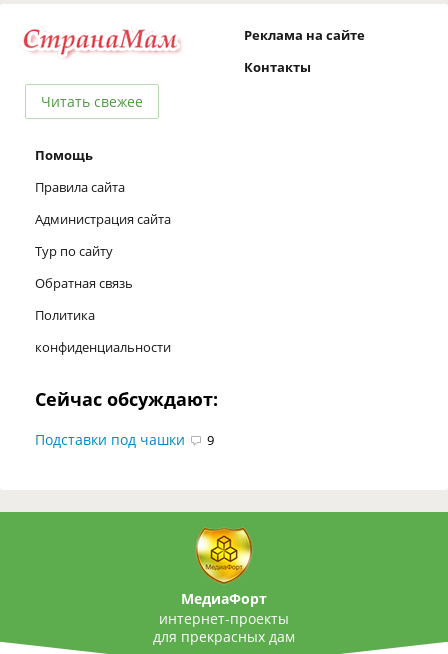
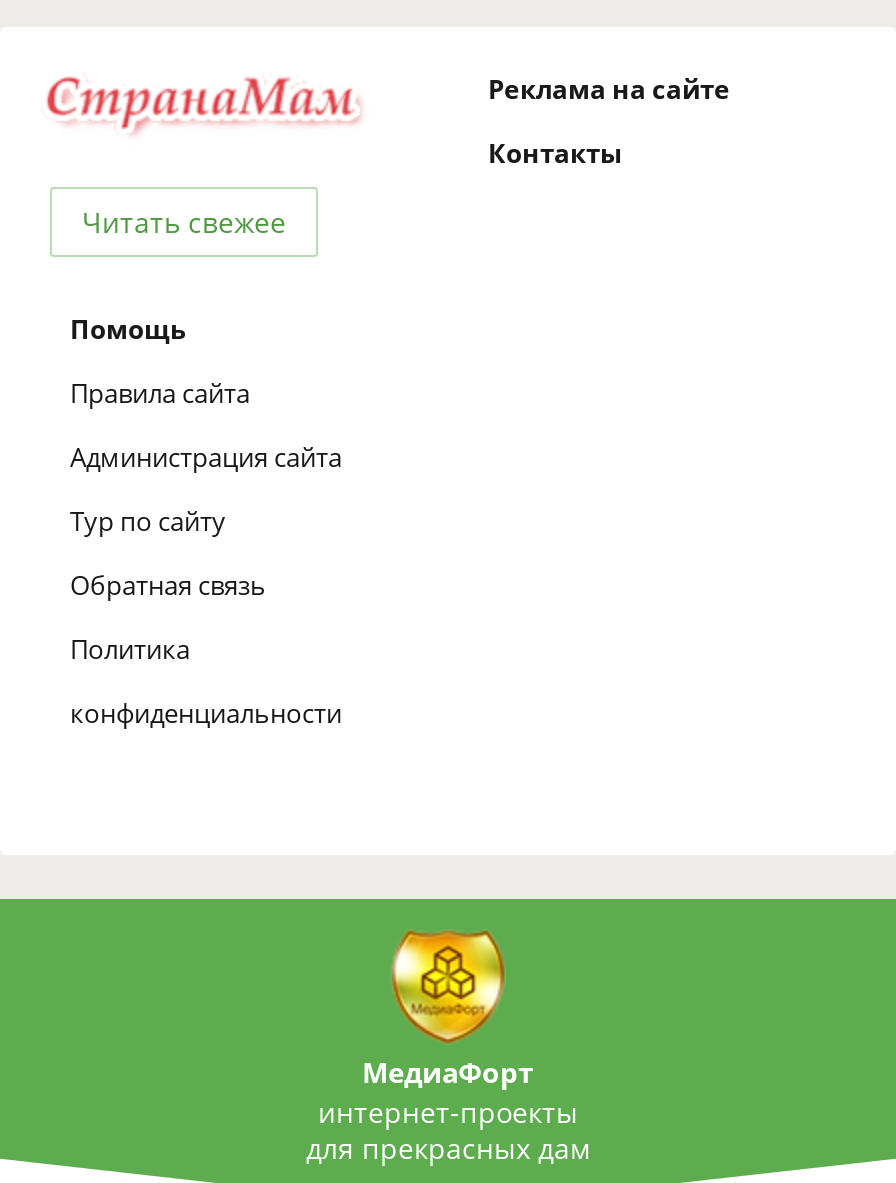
[35,387,218,449] Сейчас обсуждают: | Подставки под чашки | 9 -> none

